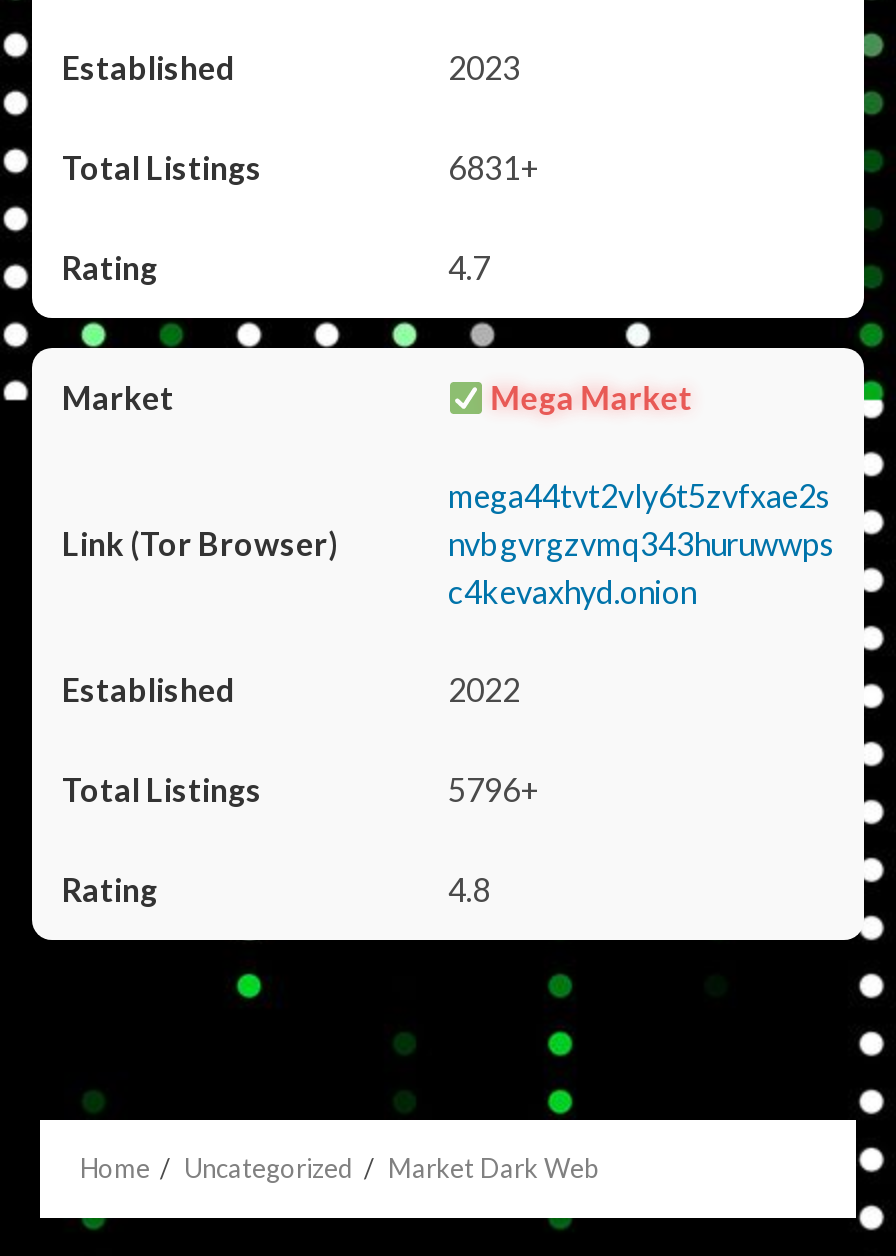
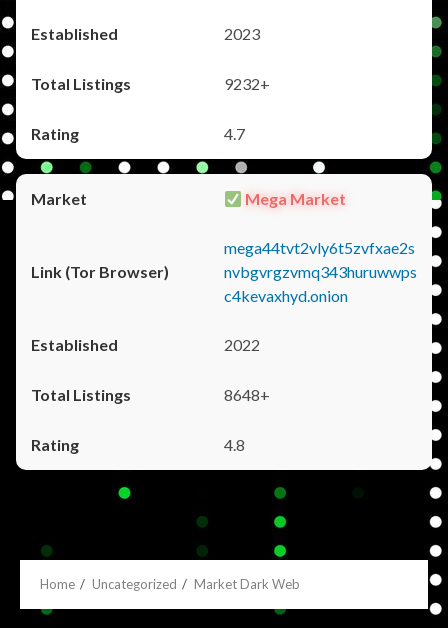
[448,148,540,186] 6831+ -> [224,74,270,93] 9232+
[448,770,540,808] 5796+ -> [224,385,270,404] 8648+

